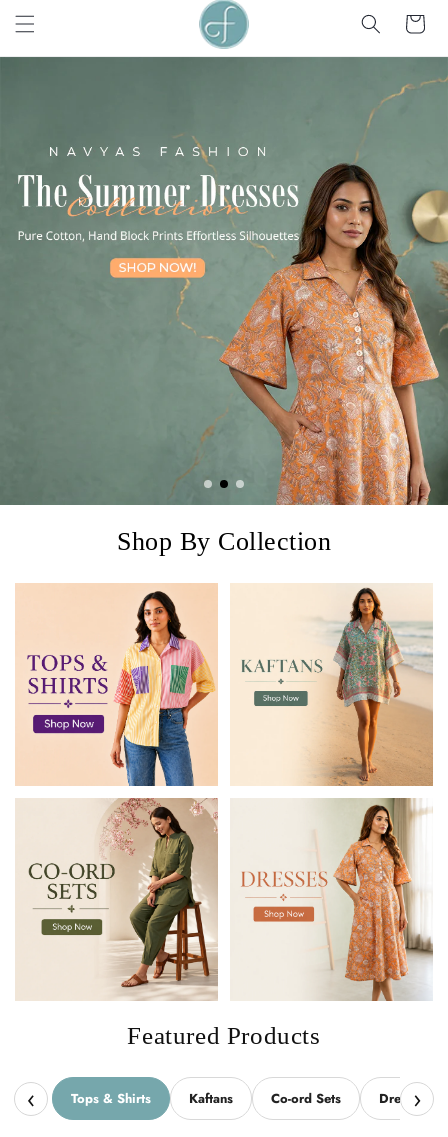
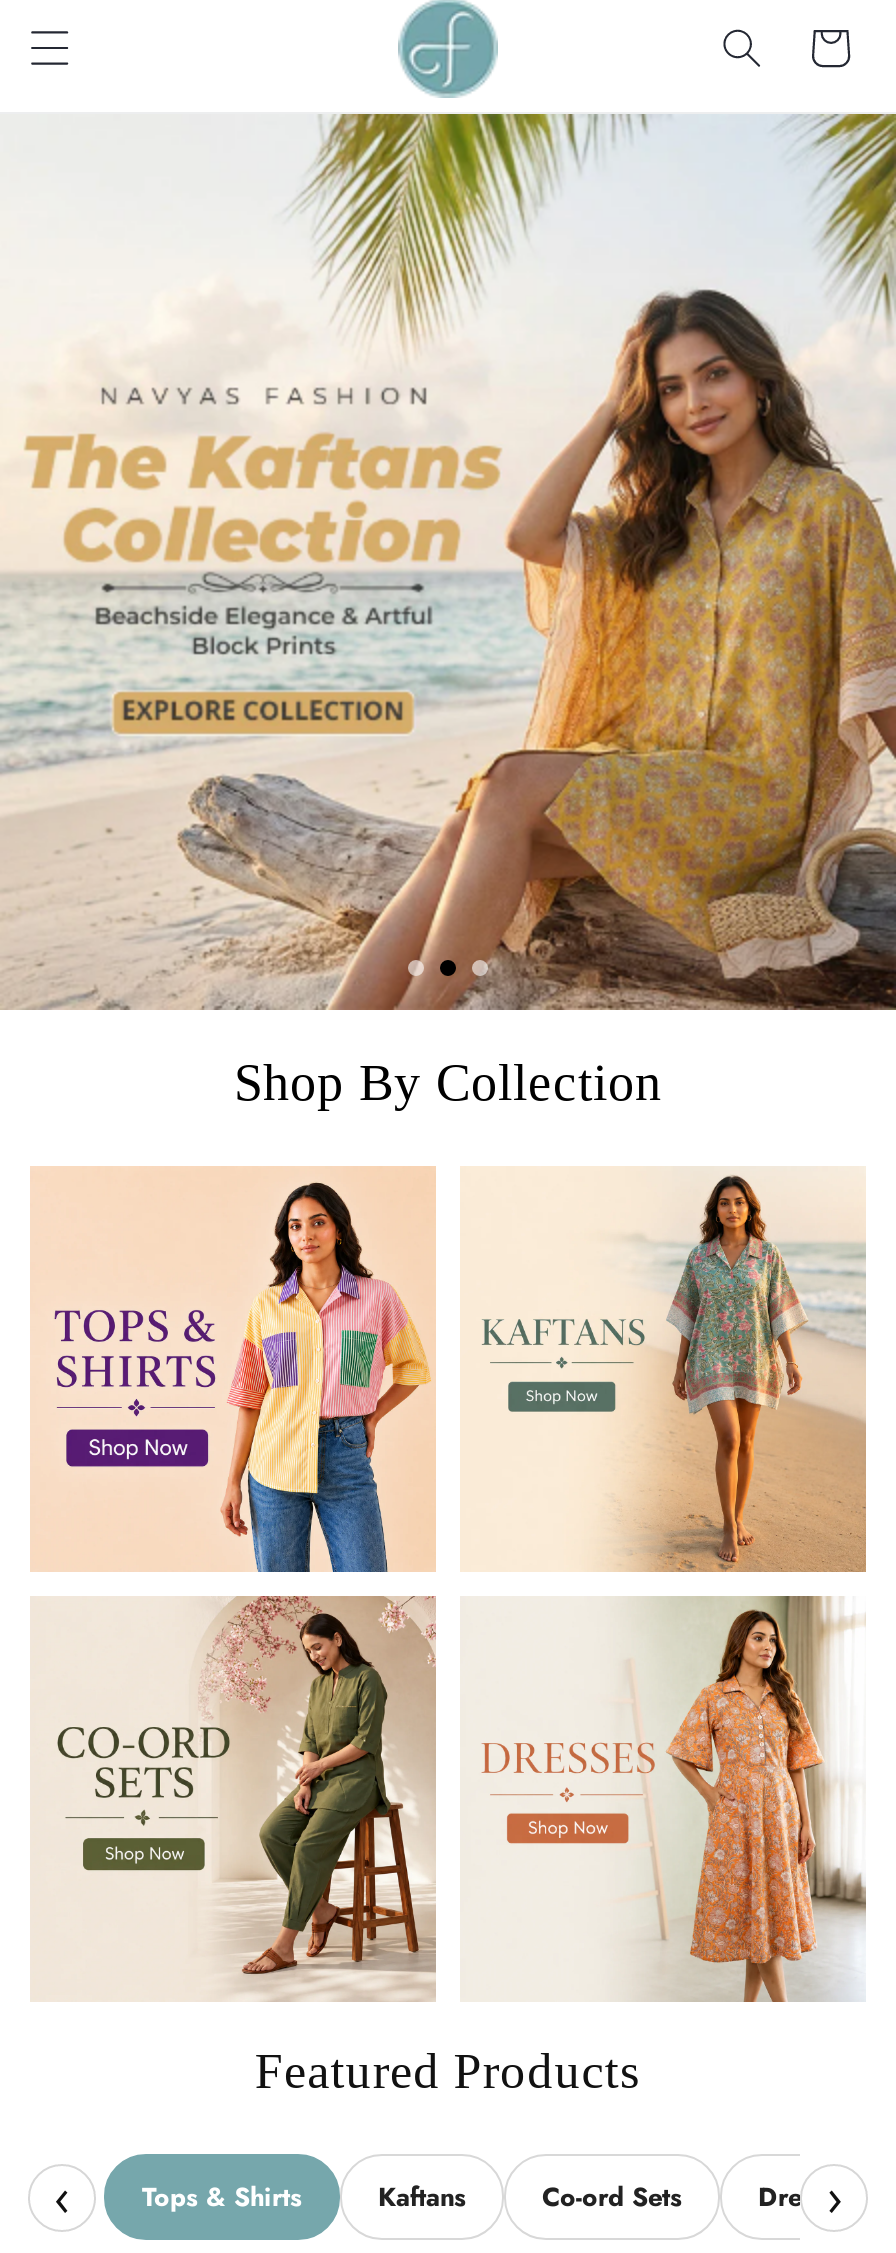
[3,56,445,506] [image] -> [6,114,890,1012] [image]

